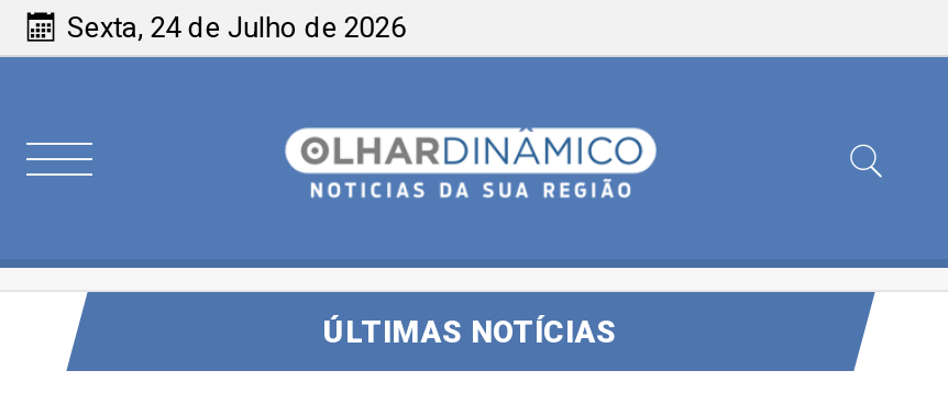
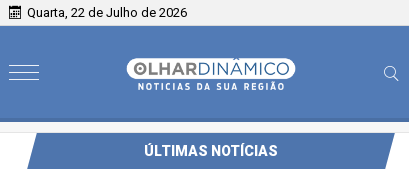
[67,11,406,44] Sexta, 24 de Julho de 2026 -> [27,5,187,20] Quarta, 22 de Julho de 2026

